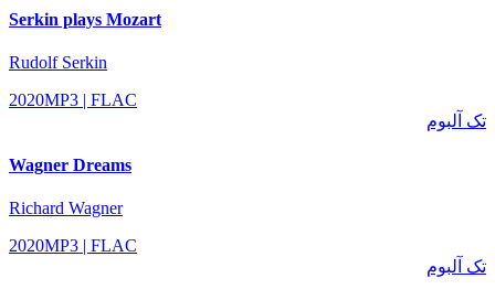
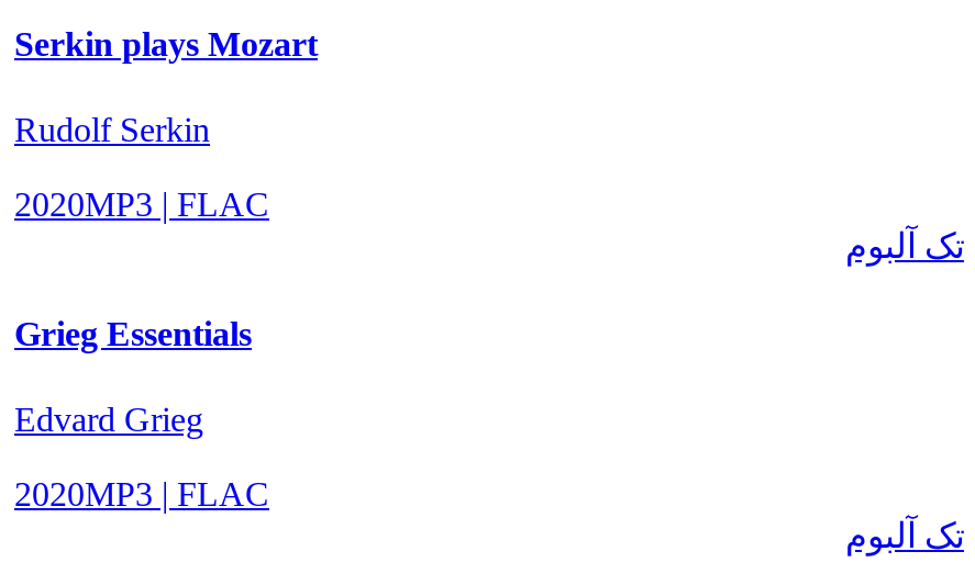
[9,155,131,174] Wagner Dreams -> [14,314,252,351] Grieg Essentials
[9,198,123,217] Richard Wagner -> [14,400,203,437] Edvard Grieg

